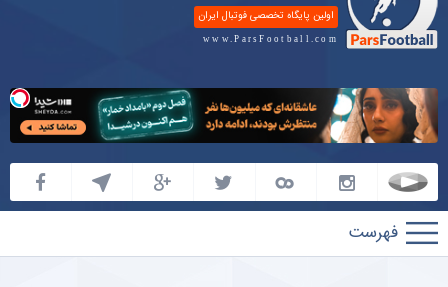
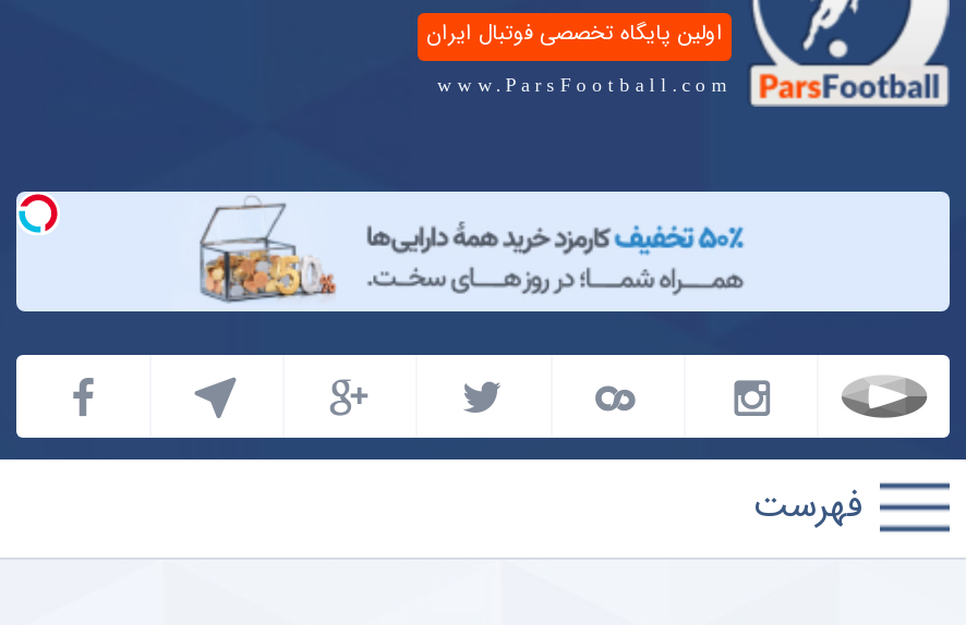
[9,87,439,144] [image] -> [14,189,952,314] [image]

